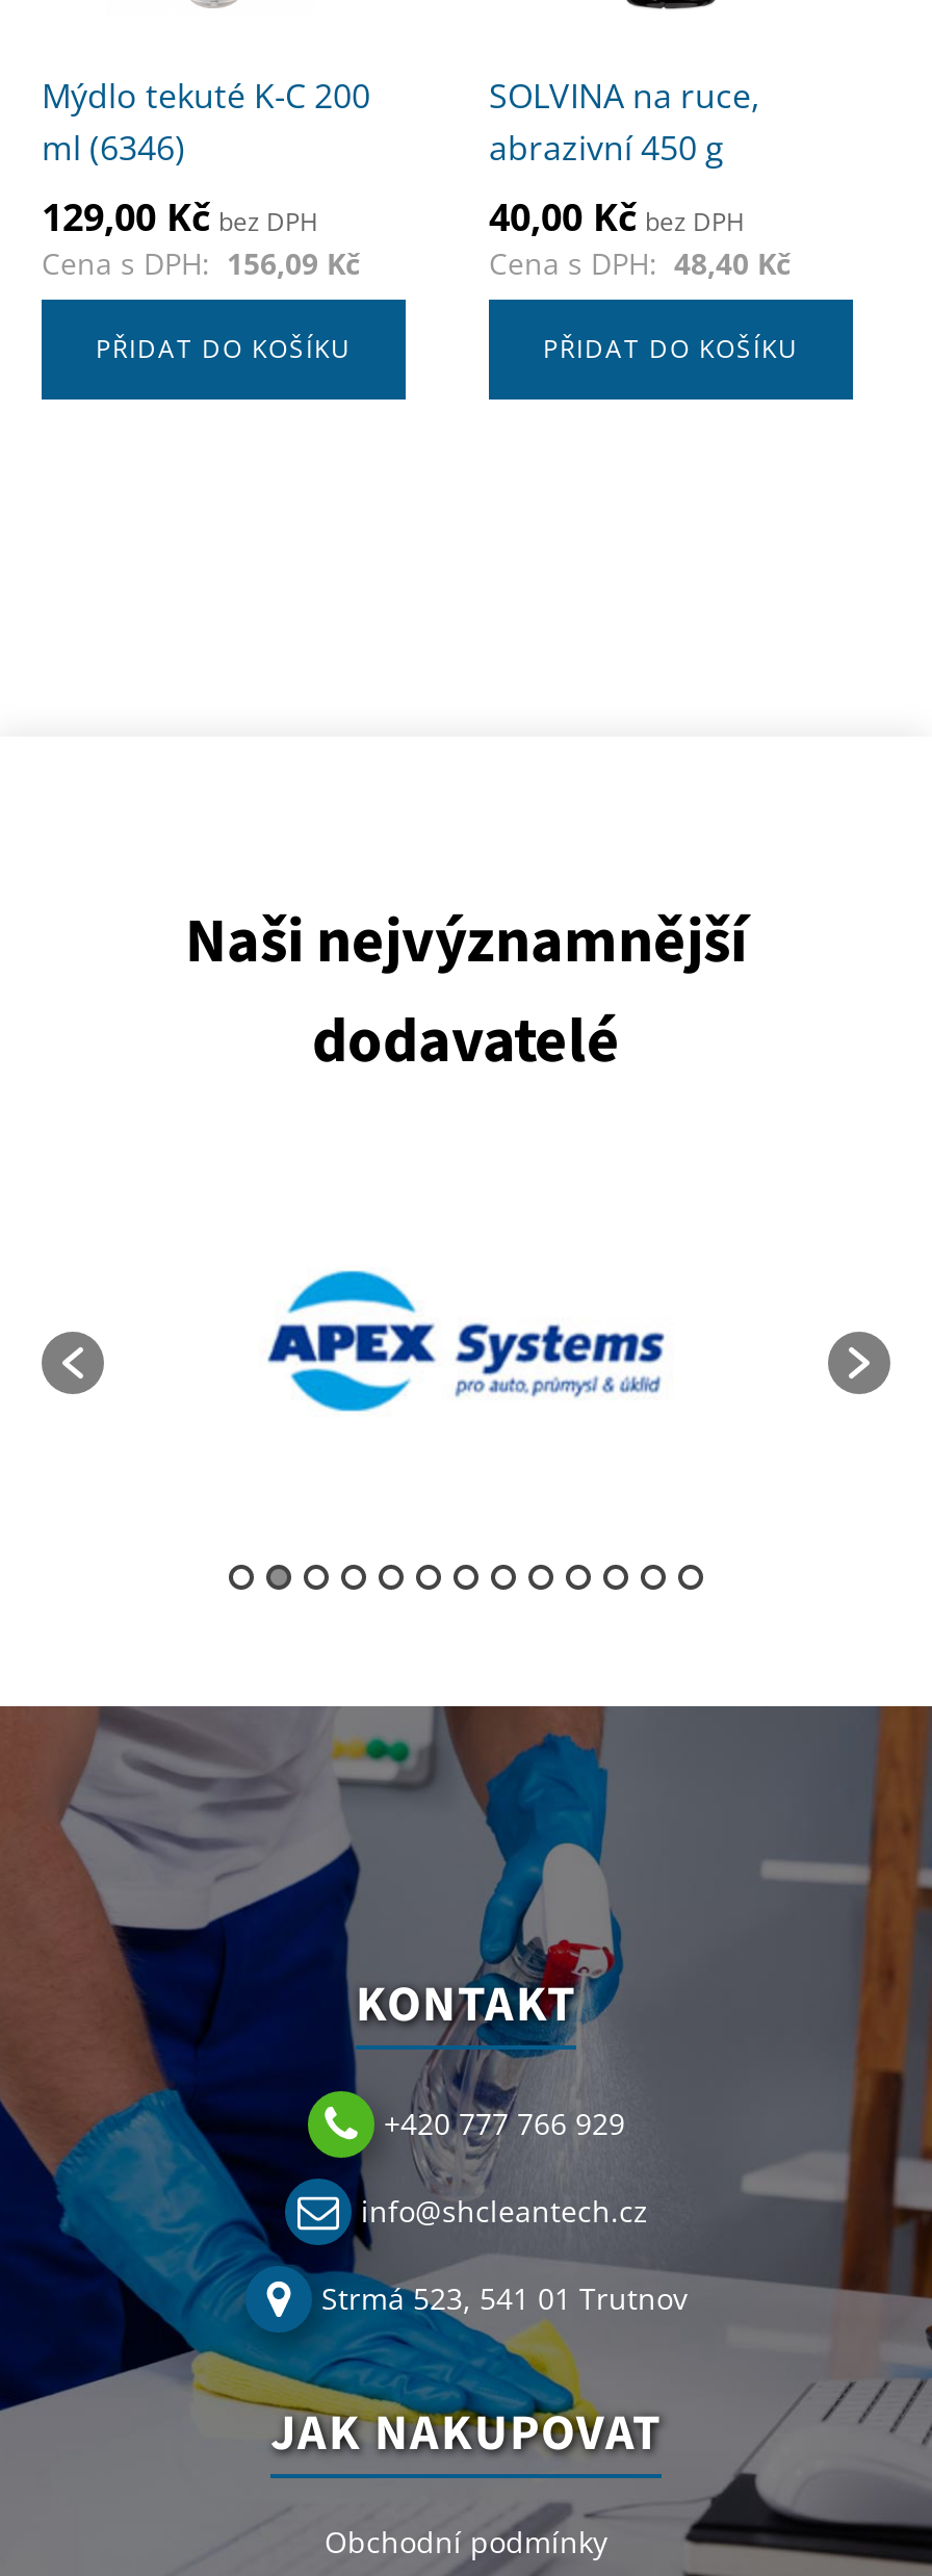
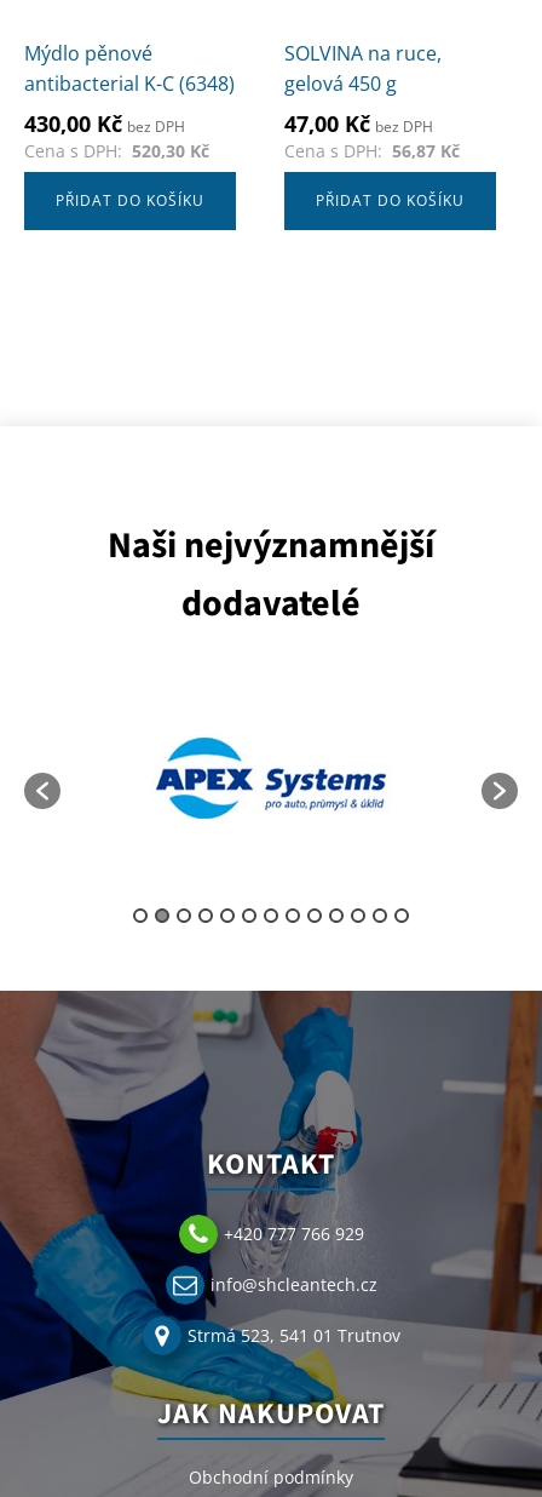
[42,72,370,282] Mýdlo tekuté K-C 200 | ml (6346) | 129,00 Kč bez DPH | Cena s DPH: 156,09 Kč -> [24,39,235,162] Mýdlo pěnové | antibacterial K-C (6348) | 430,00 Kč bez DPH | Cena s DPH: 520,30 Kč
[489,124,724,170] abrazivní 450 g -> [284,70,397,96] gelová 450 g
[489,191,745,241] 40,00 Kč bez DPH -> [284,109,433,138] 47,00 Kč bez DPH
[489,243,791,282] Cena s DPH: 48,40 Kč -> [284,139,460,162] Cena s DPH: 56,87 Kč

